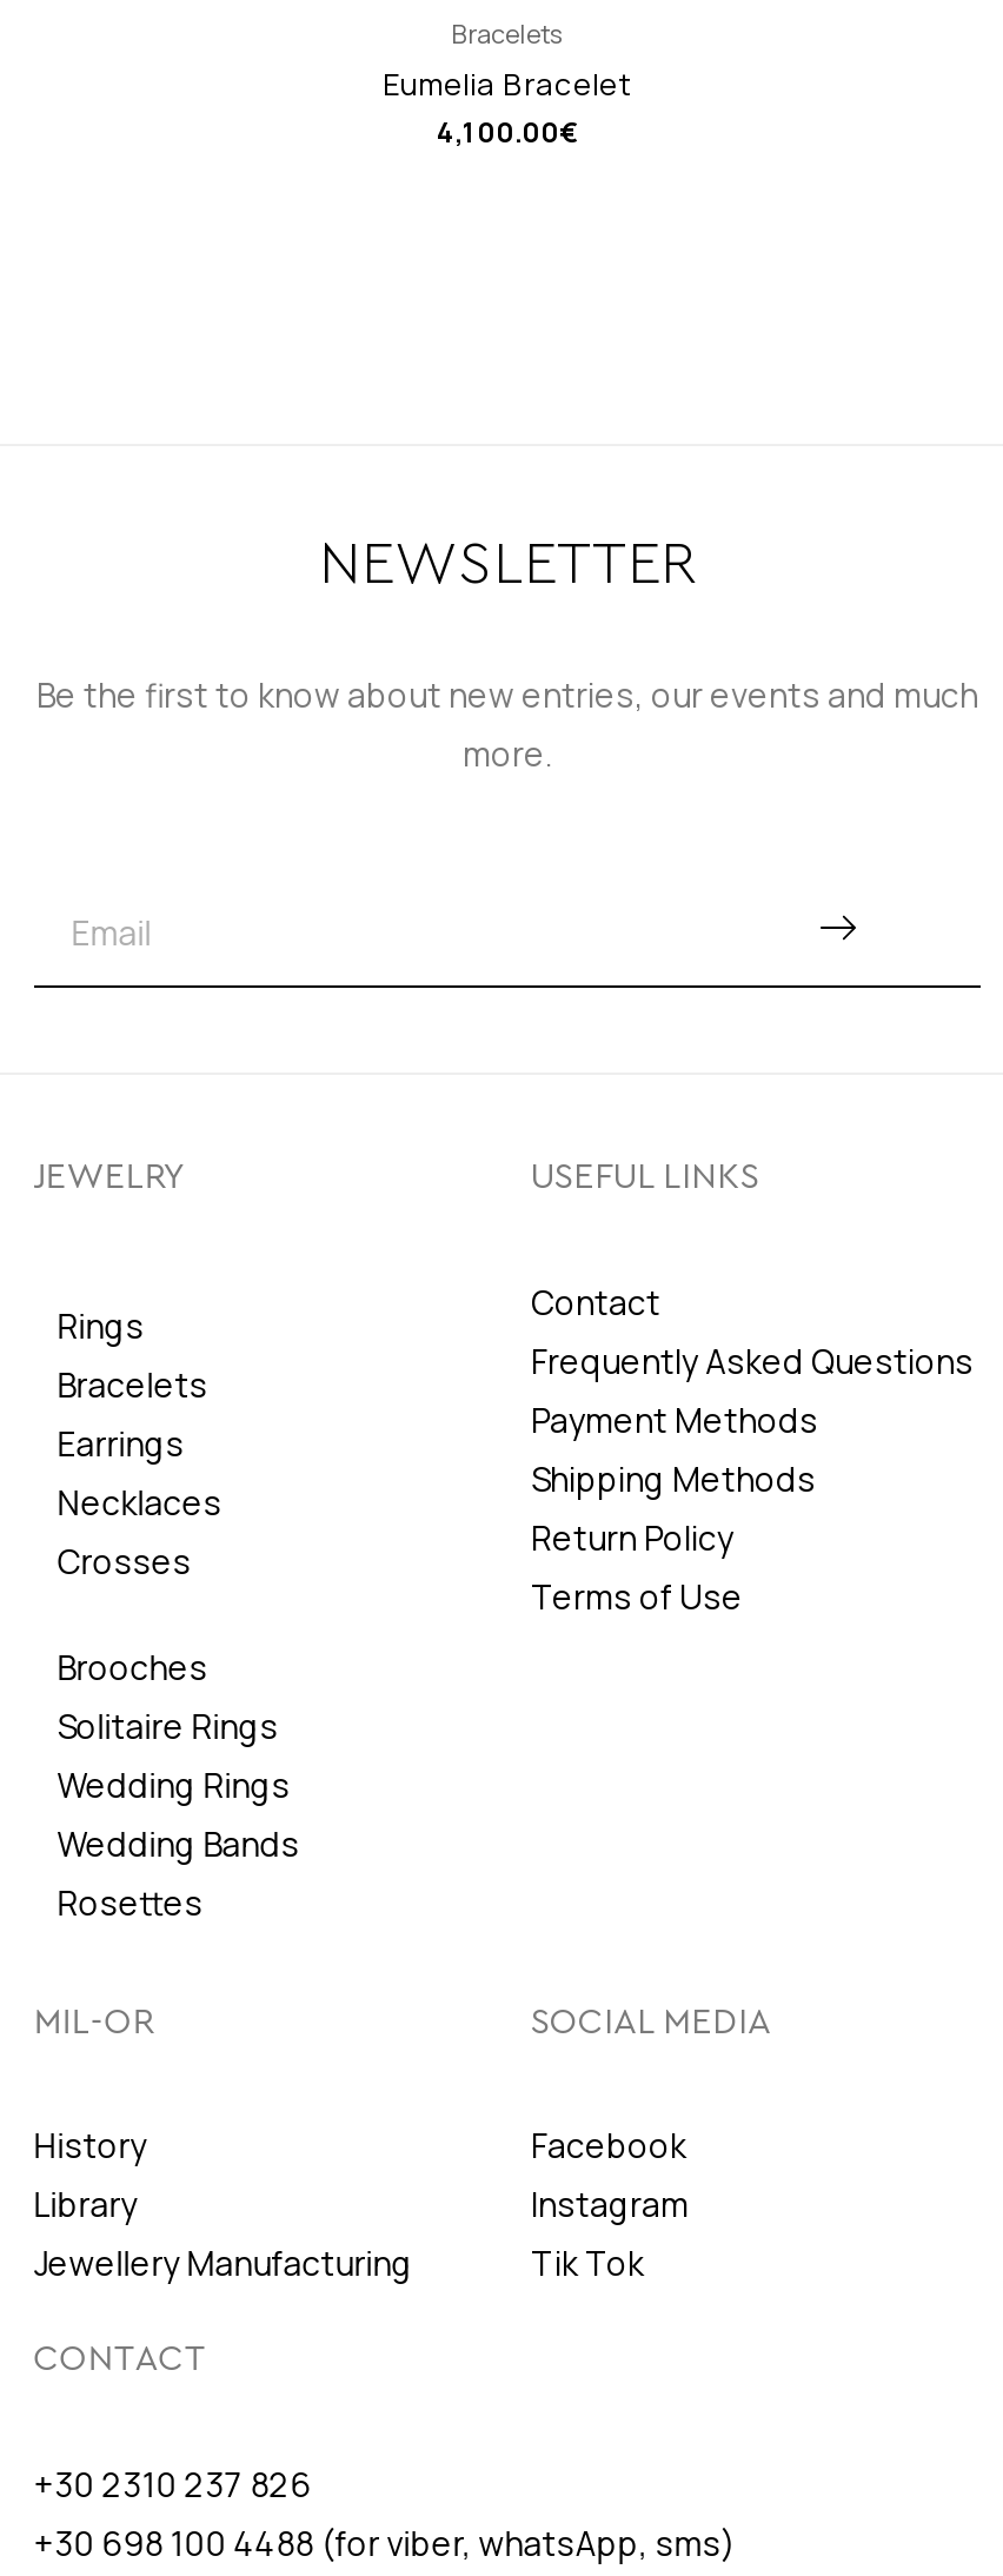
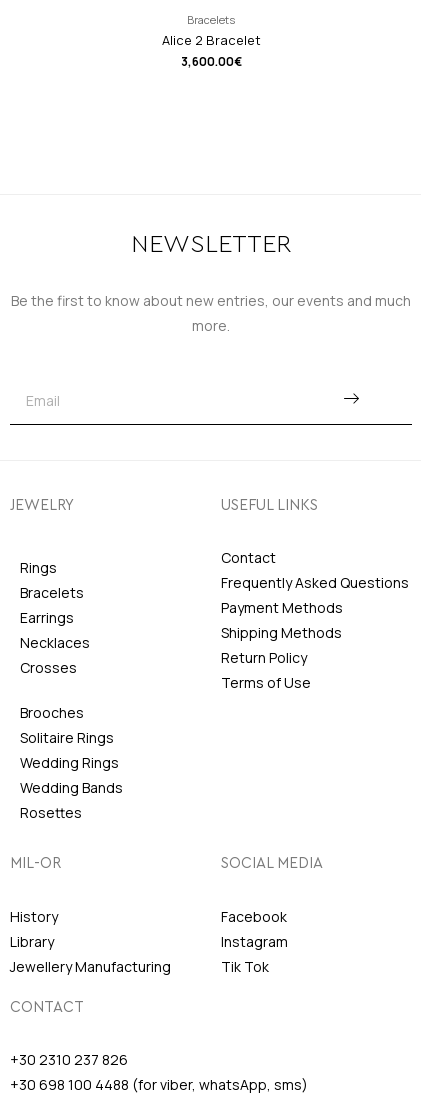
[383,62,632,150] Eumelia Bracelet | 4,100.00€ -> [161,31,260,68] Alice 2 Bracelet | 3,600.00€

